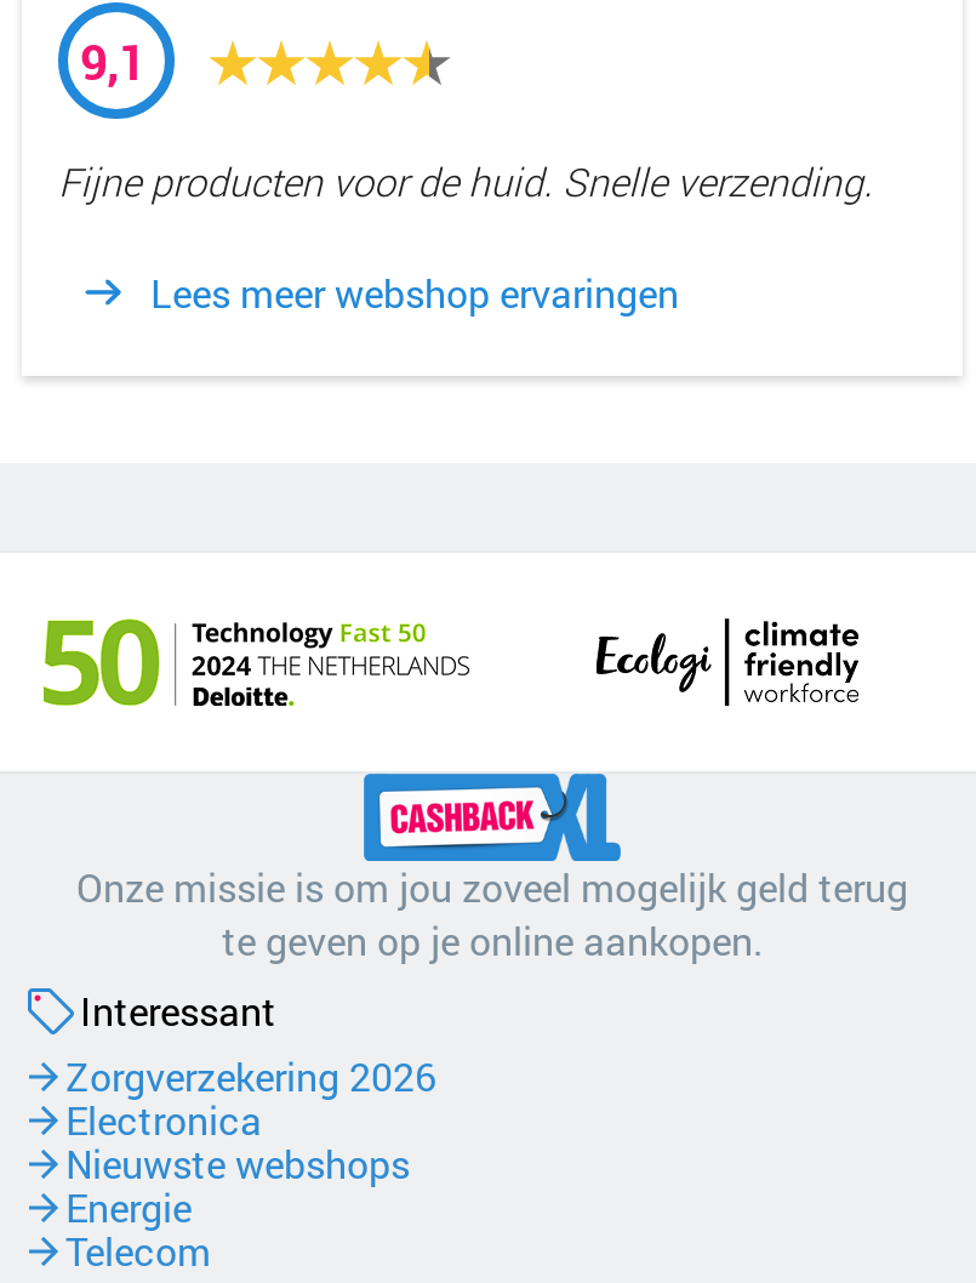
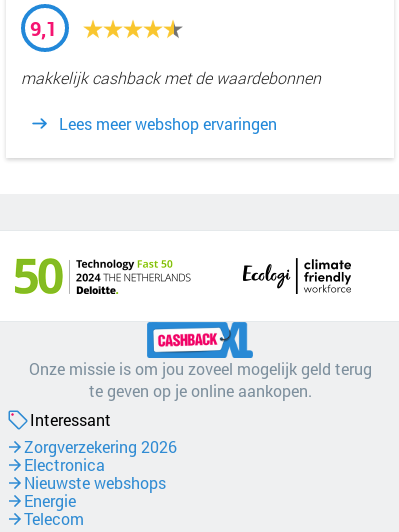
[58,155,873,206] Fijne producten voor de huid. Snelle verzending. -> [21,67,321,88] makkelijk cashback met de waardebonnen

